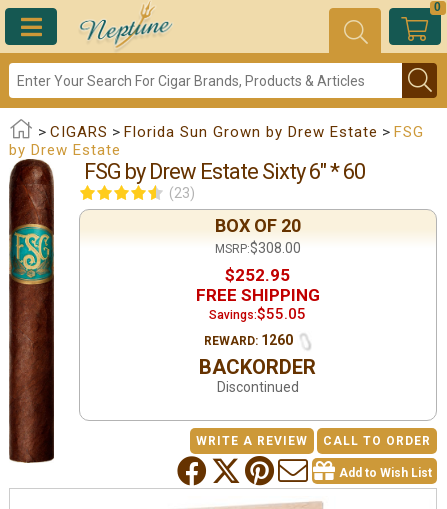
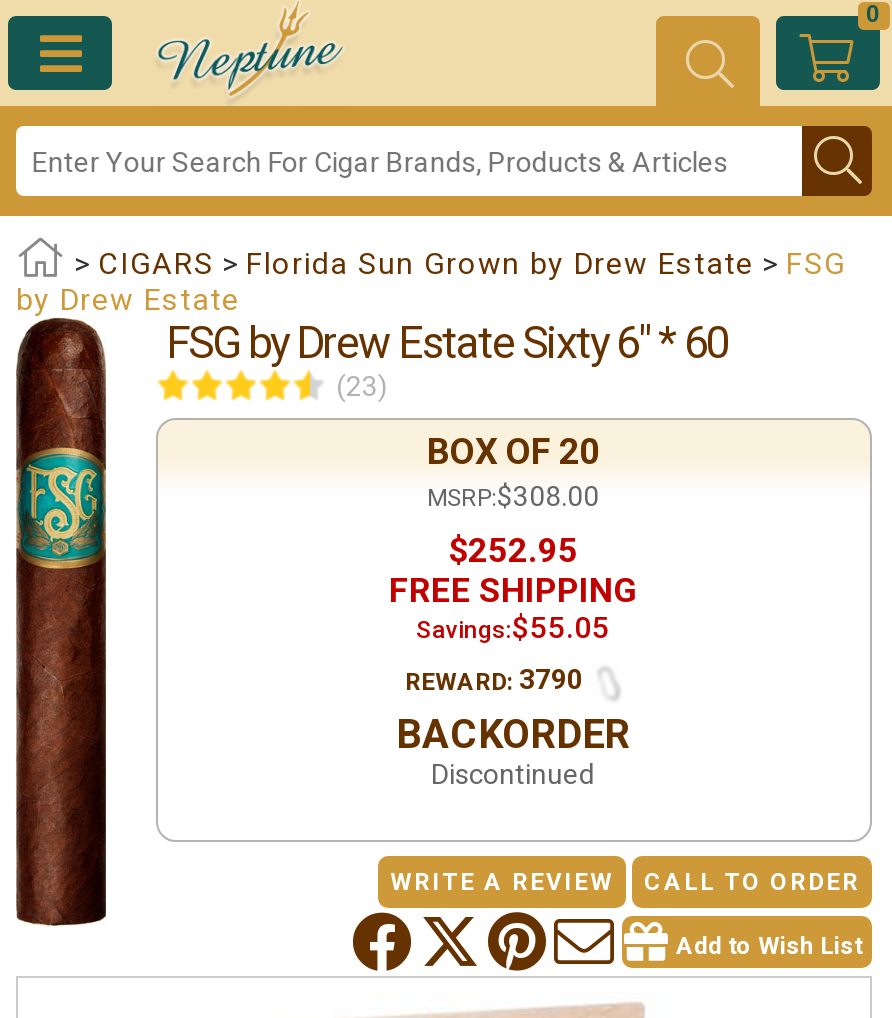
[203,332,292,348] REWARD: 1260 -> [405,663,583,695] REWARD: 3790

